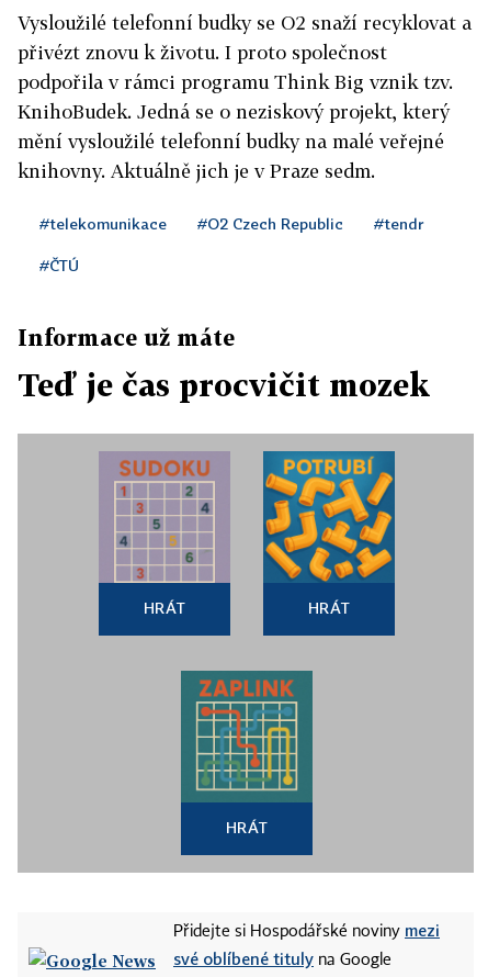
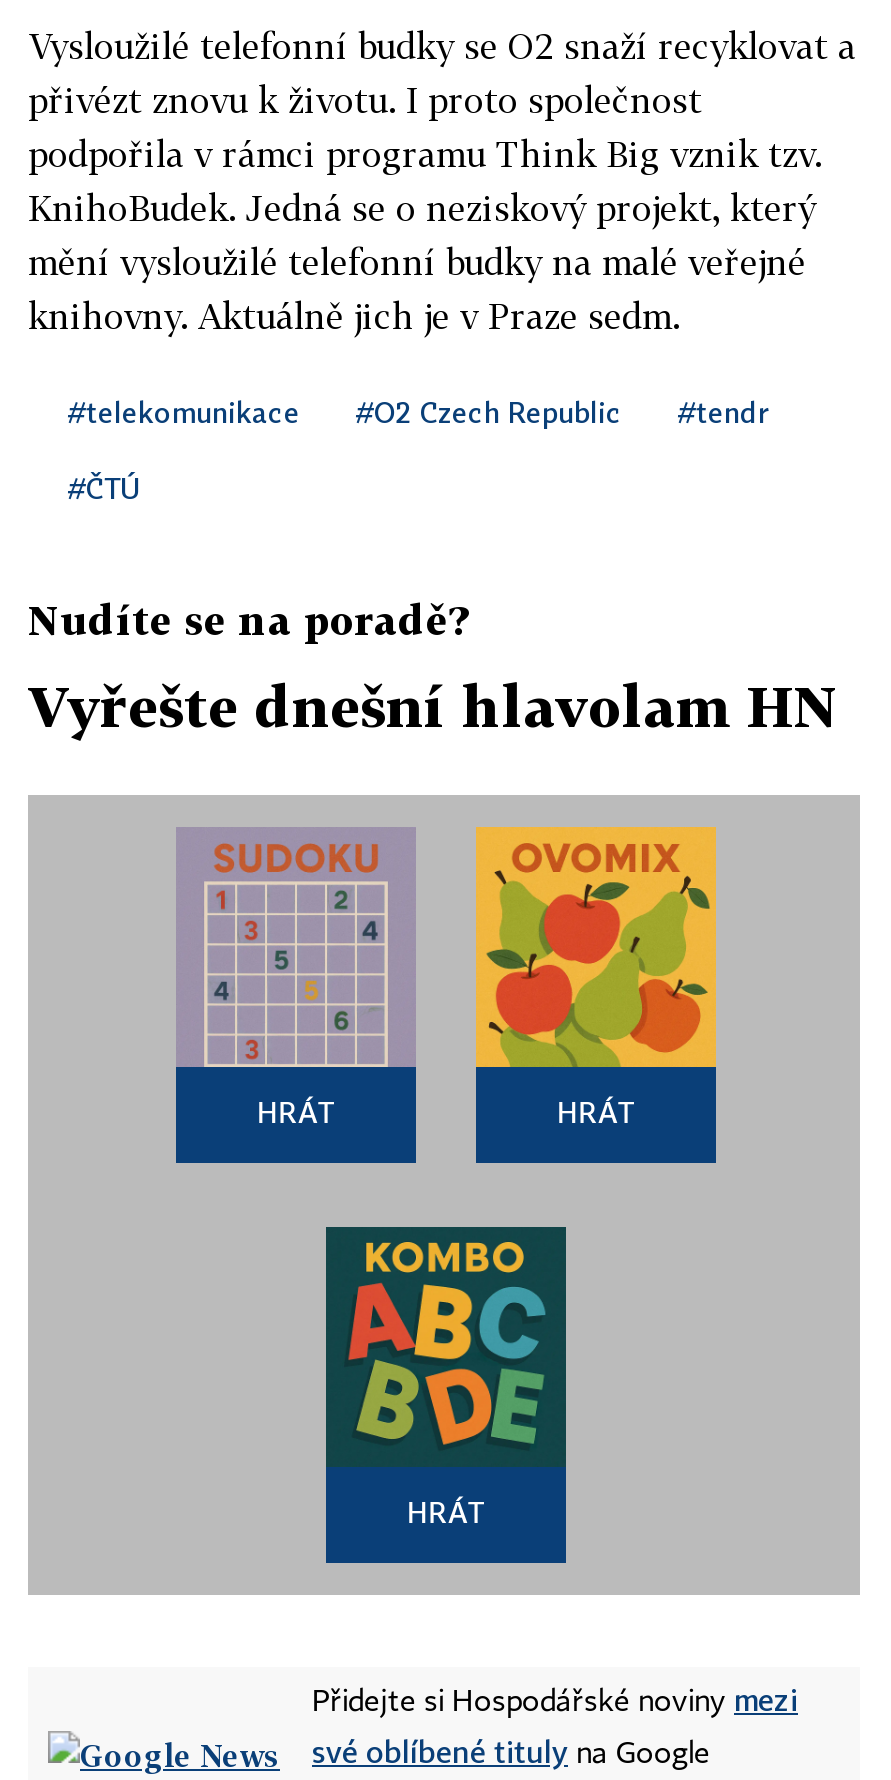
[18,324,235,350] Informace už máte -> [28,595,468,643] Nudíte se na poradě?
[18,367,430,403] Teď je čas procvičit mozek -> [28,673,838,739] Vyřešte dnešní hlavolam HN
[262,450,396,583] [image] -> [474,825,718,1069] [image]
[181,671,313,802] [image] -> [328,1229,564,1467] [image]

